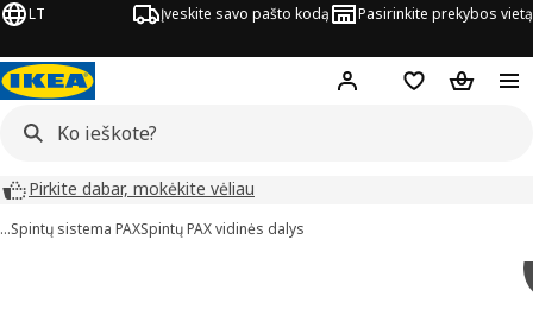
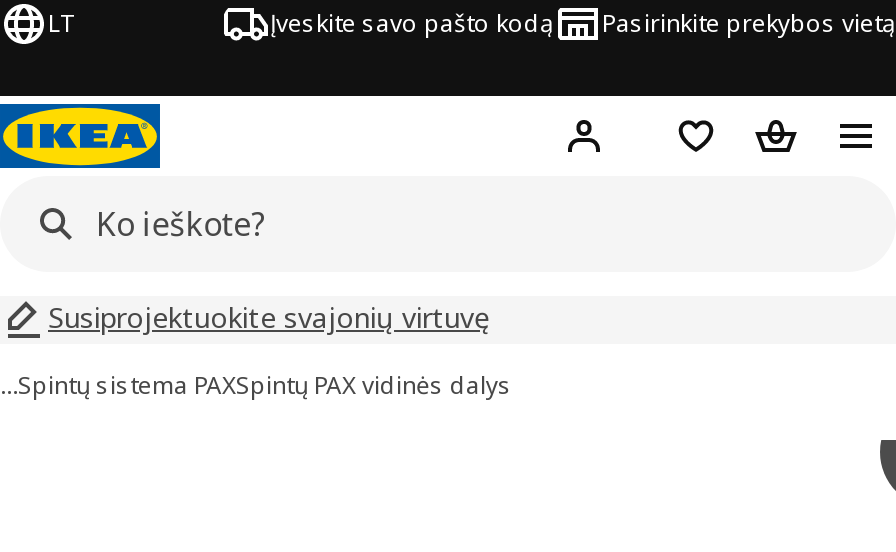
[29,177,255,200] Pirkite dabar, mokėkite vėliau -> [48,298,490,336] Susiprojektuokite svajonių virtuvę

